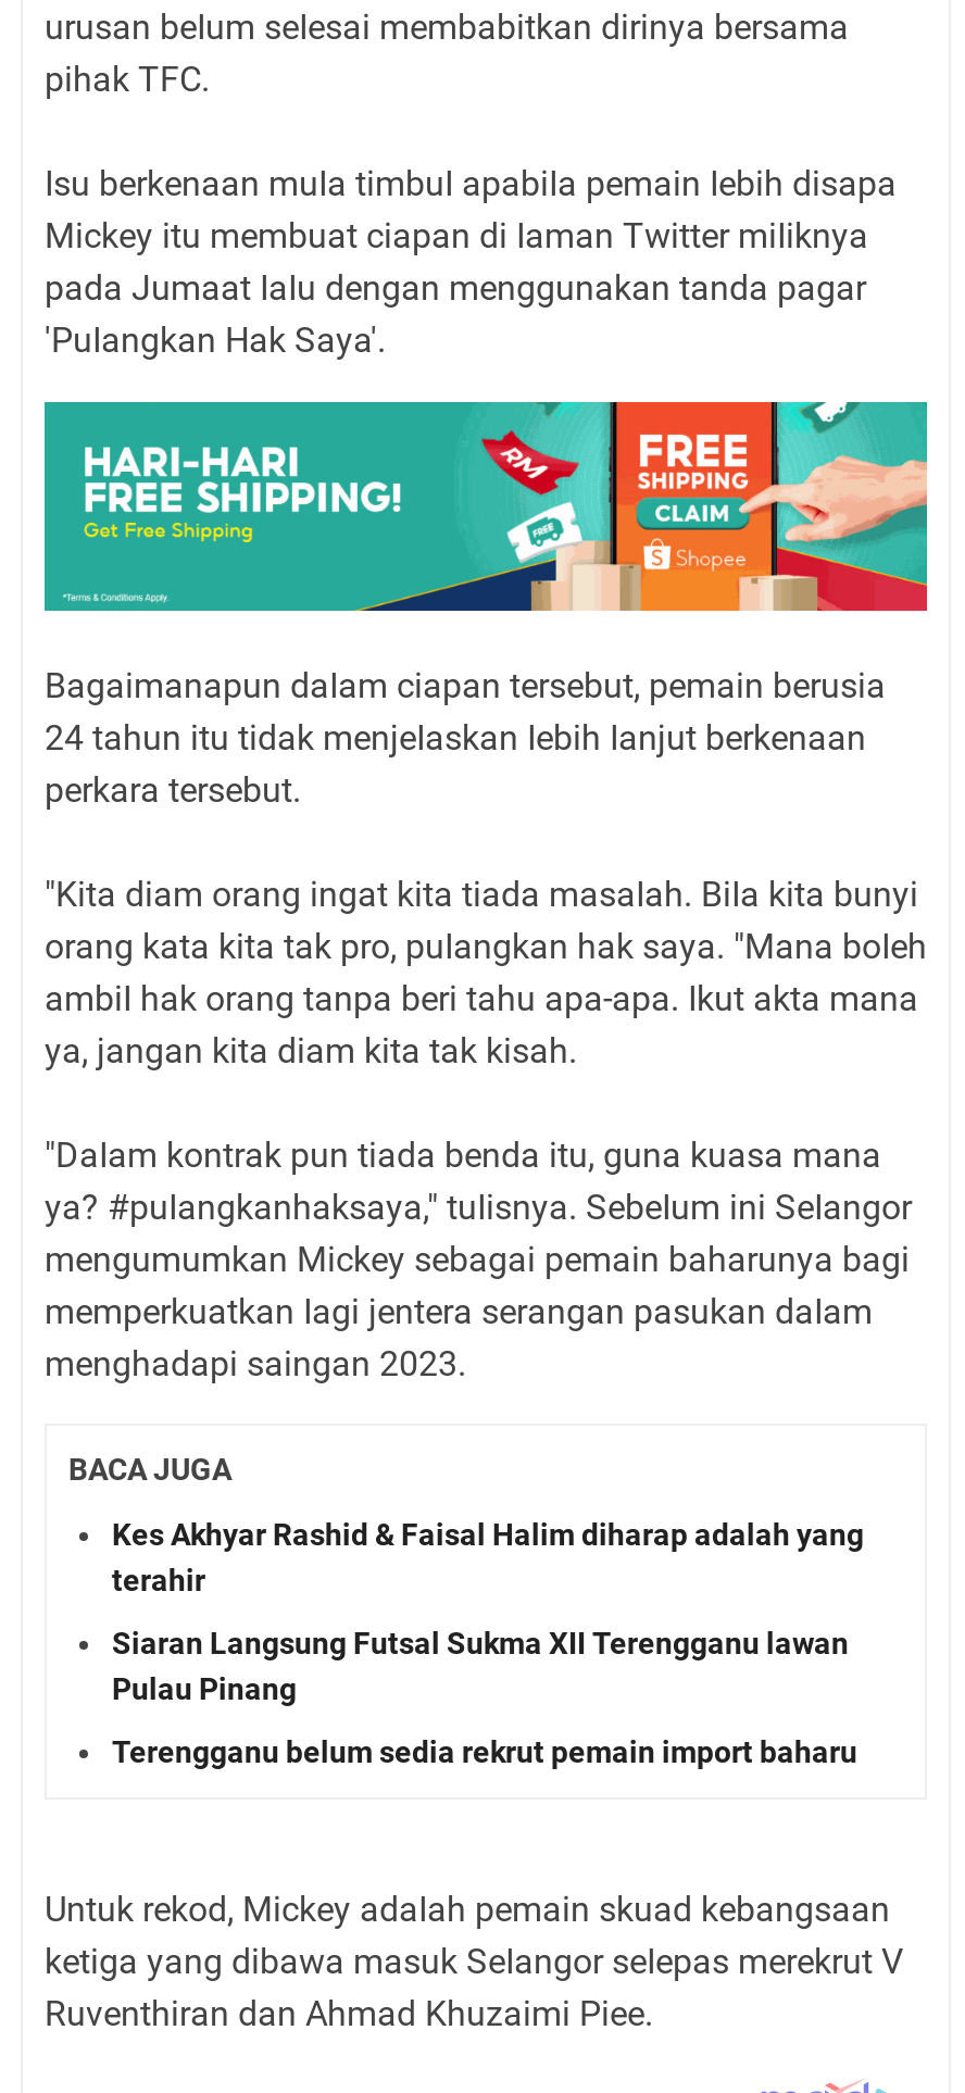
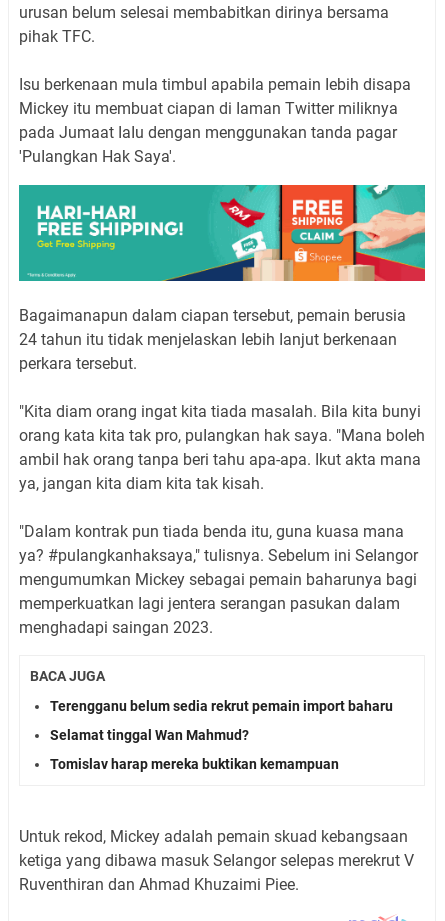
[112,1517,864,1707] Kes Akhyar Rashid & Faisal Halim diharap adalah yang | terahir | Siaran Langsung Futsal Sukma XII Terengganu lawan | Pulau Pinang -> none
moved [112,1735,857,1770] -> [50,698,393,714]: Terengganu belum sedia rekrut pemain import baharu
none -> [50,727,339,772] Selamat tinggal Wan Mahmud? | Tomislav harap mereka buktikan kemampuan

